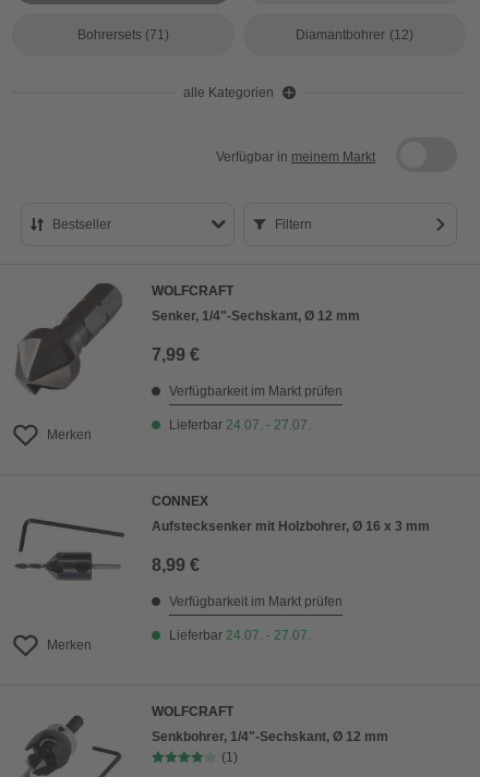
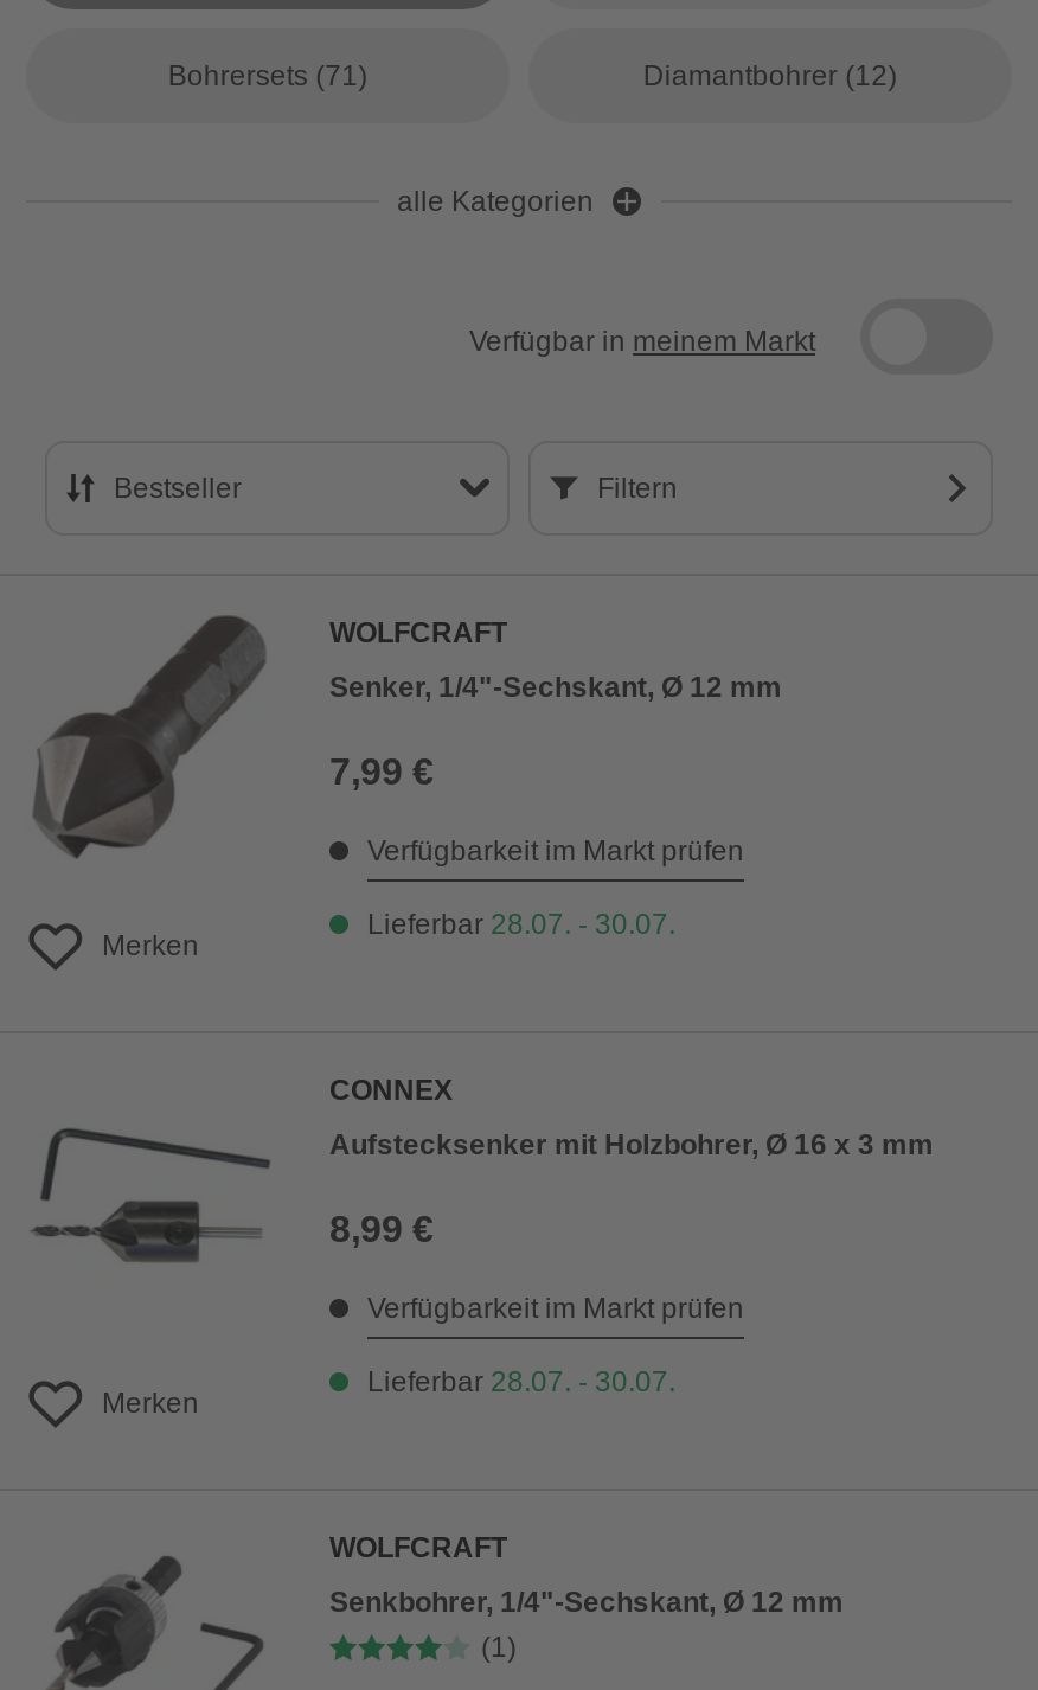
[169,417,311,433] Lieferbar 24.07. - 27.07. -> [367,908,675,941] Lieferbar 28.07. - 30.07.
[169,628,311,643] Lieferbar 24.07. - 27.07. -> [367,1365,675,1398] Lieferbar 28.07. - 30.07.

